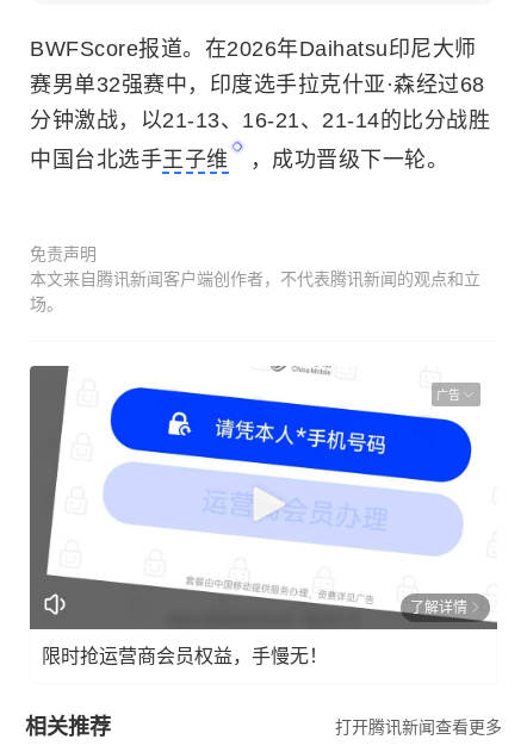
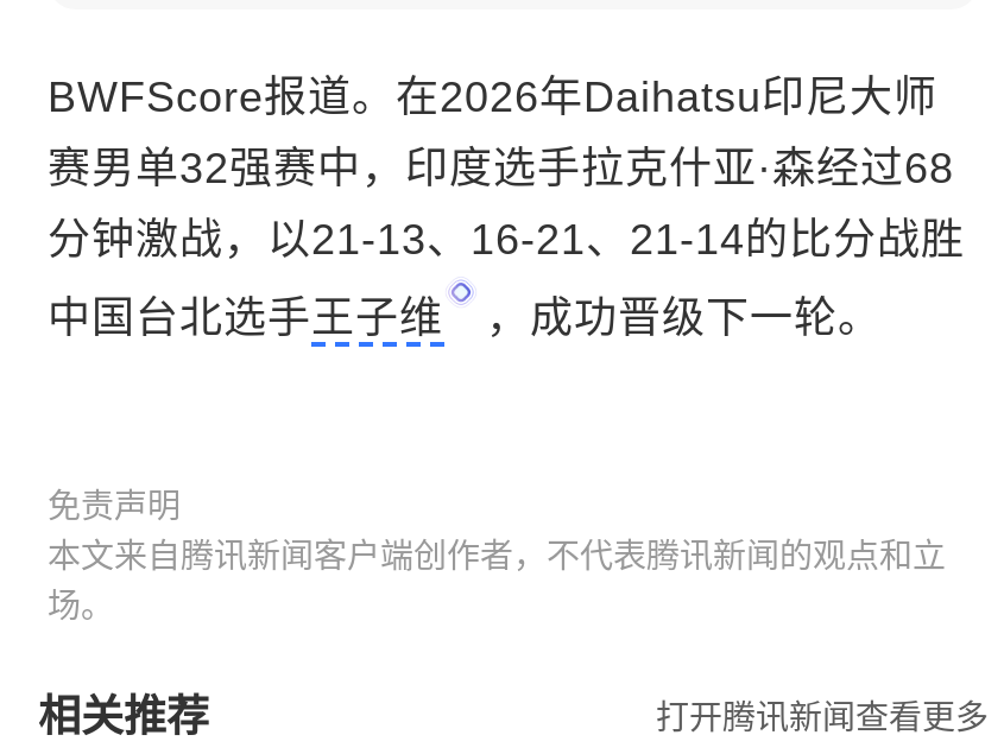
[29,365,498,630] [image] | 广告 -> none
[42,599,467,666] 了解详情 | 限时抢运营商会员权益，手慢无！ -> none

